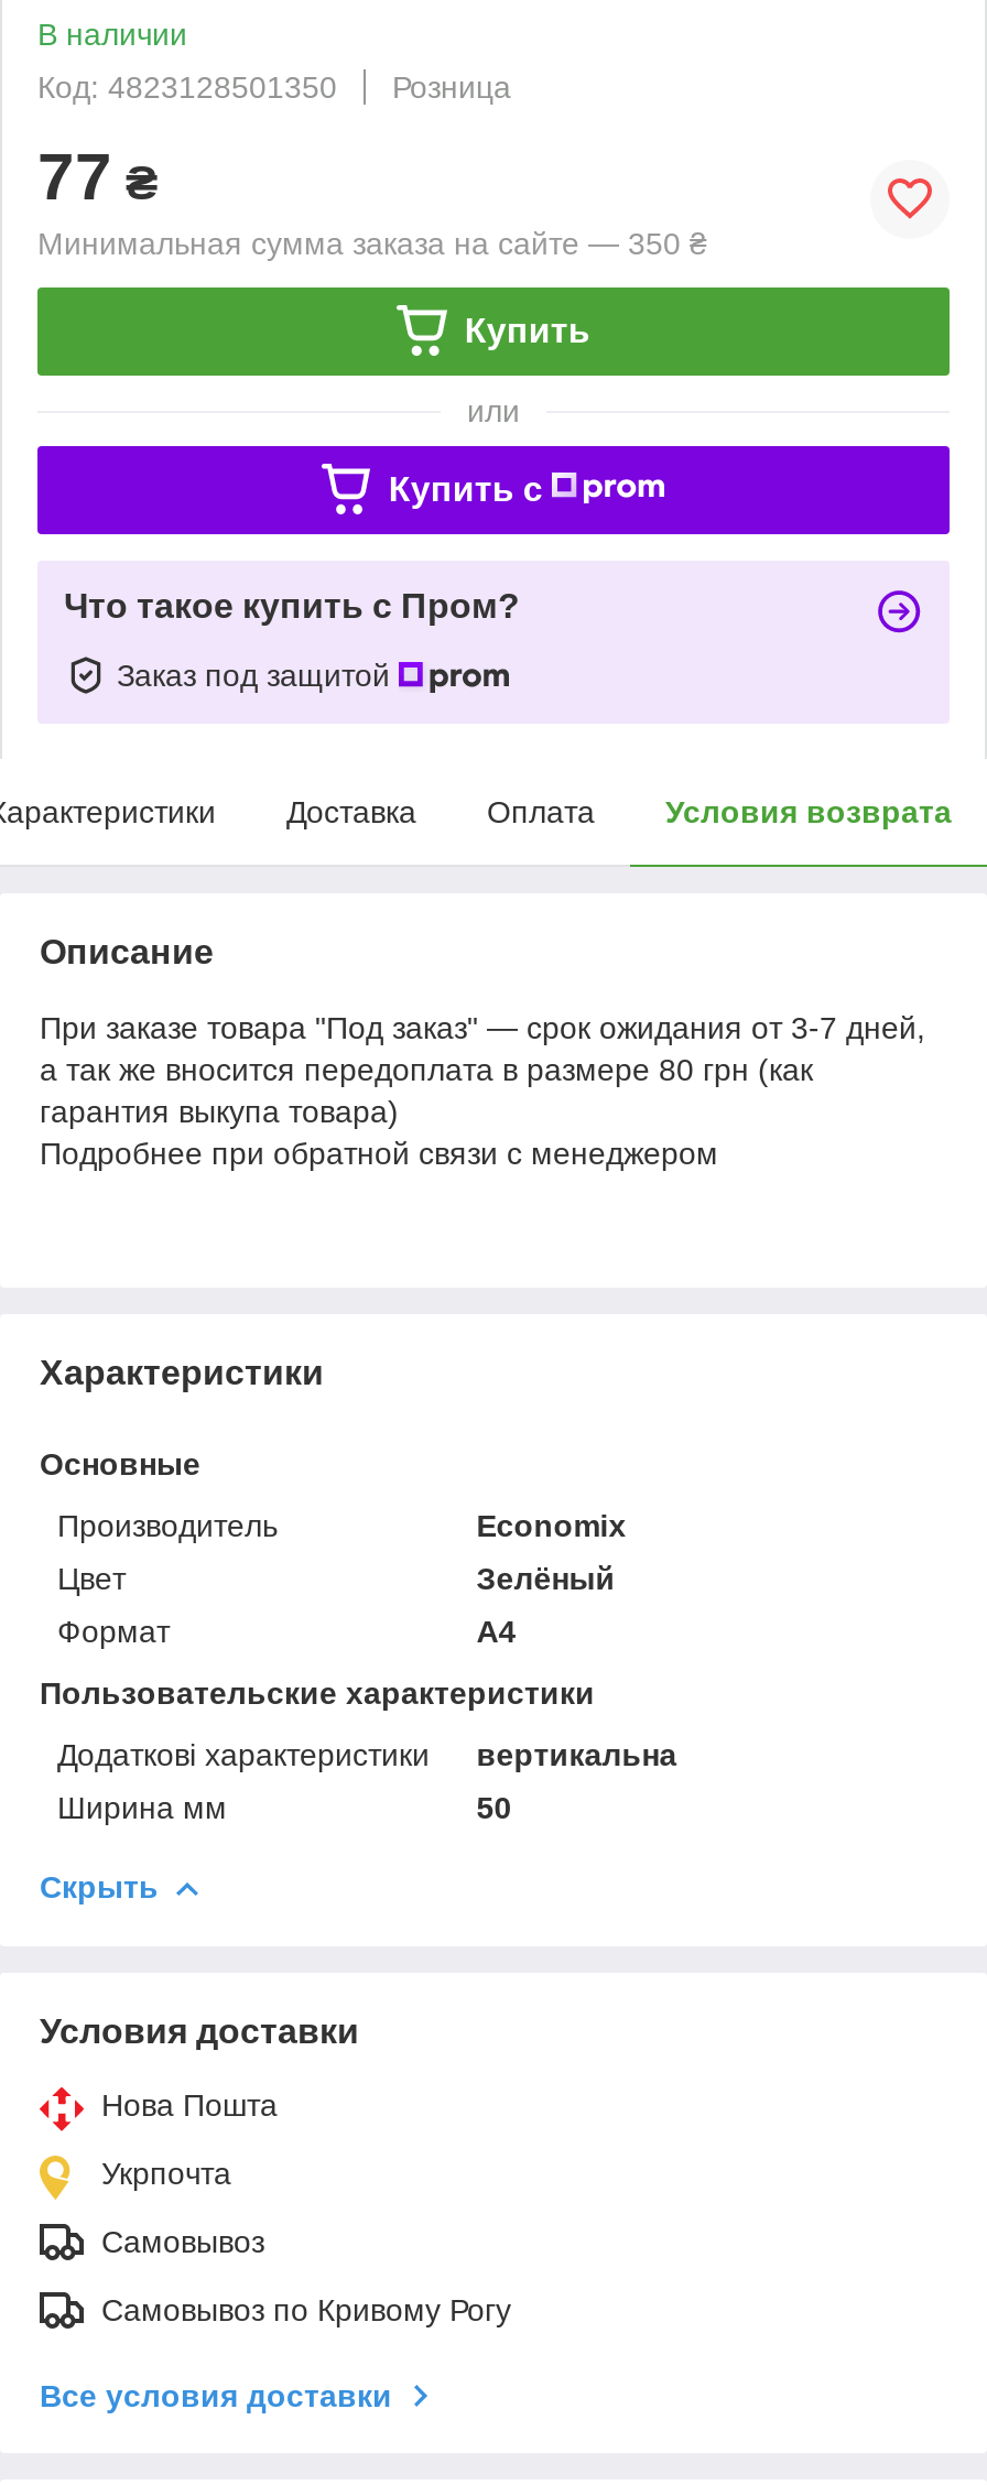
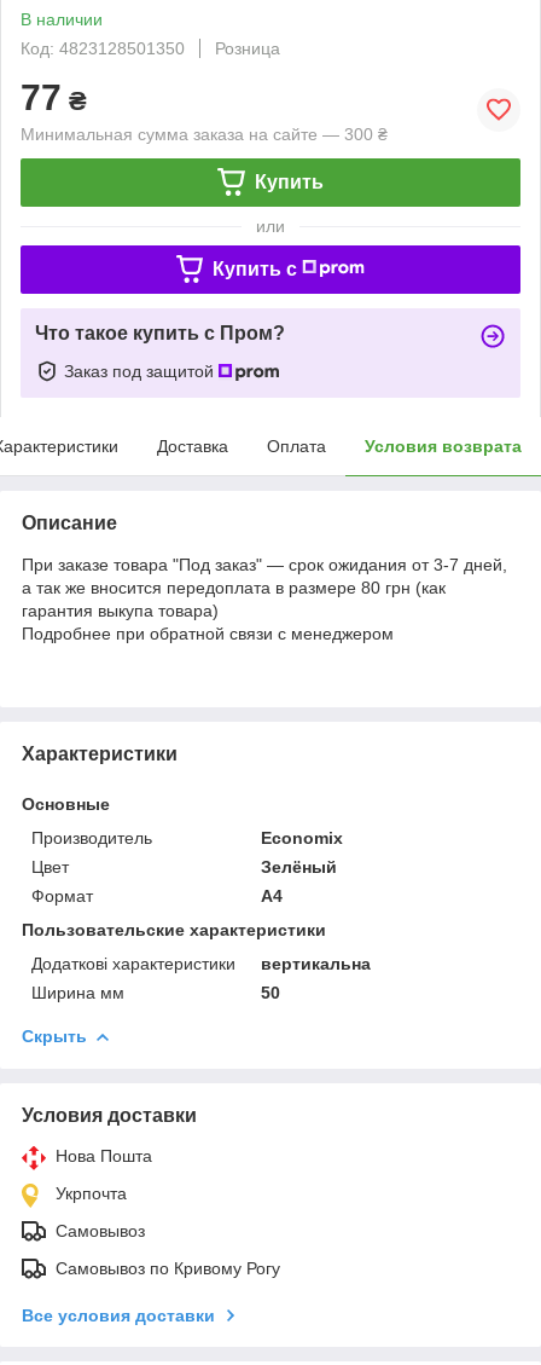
[37,225,707,261] Минимальная сумма заказа на сайте — 350 ₴ -> [21,124,388,144] Минимальная сумма заказа на сайте — 300 ₴

